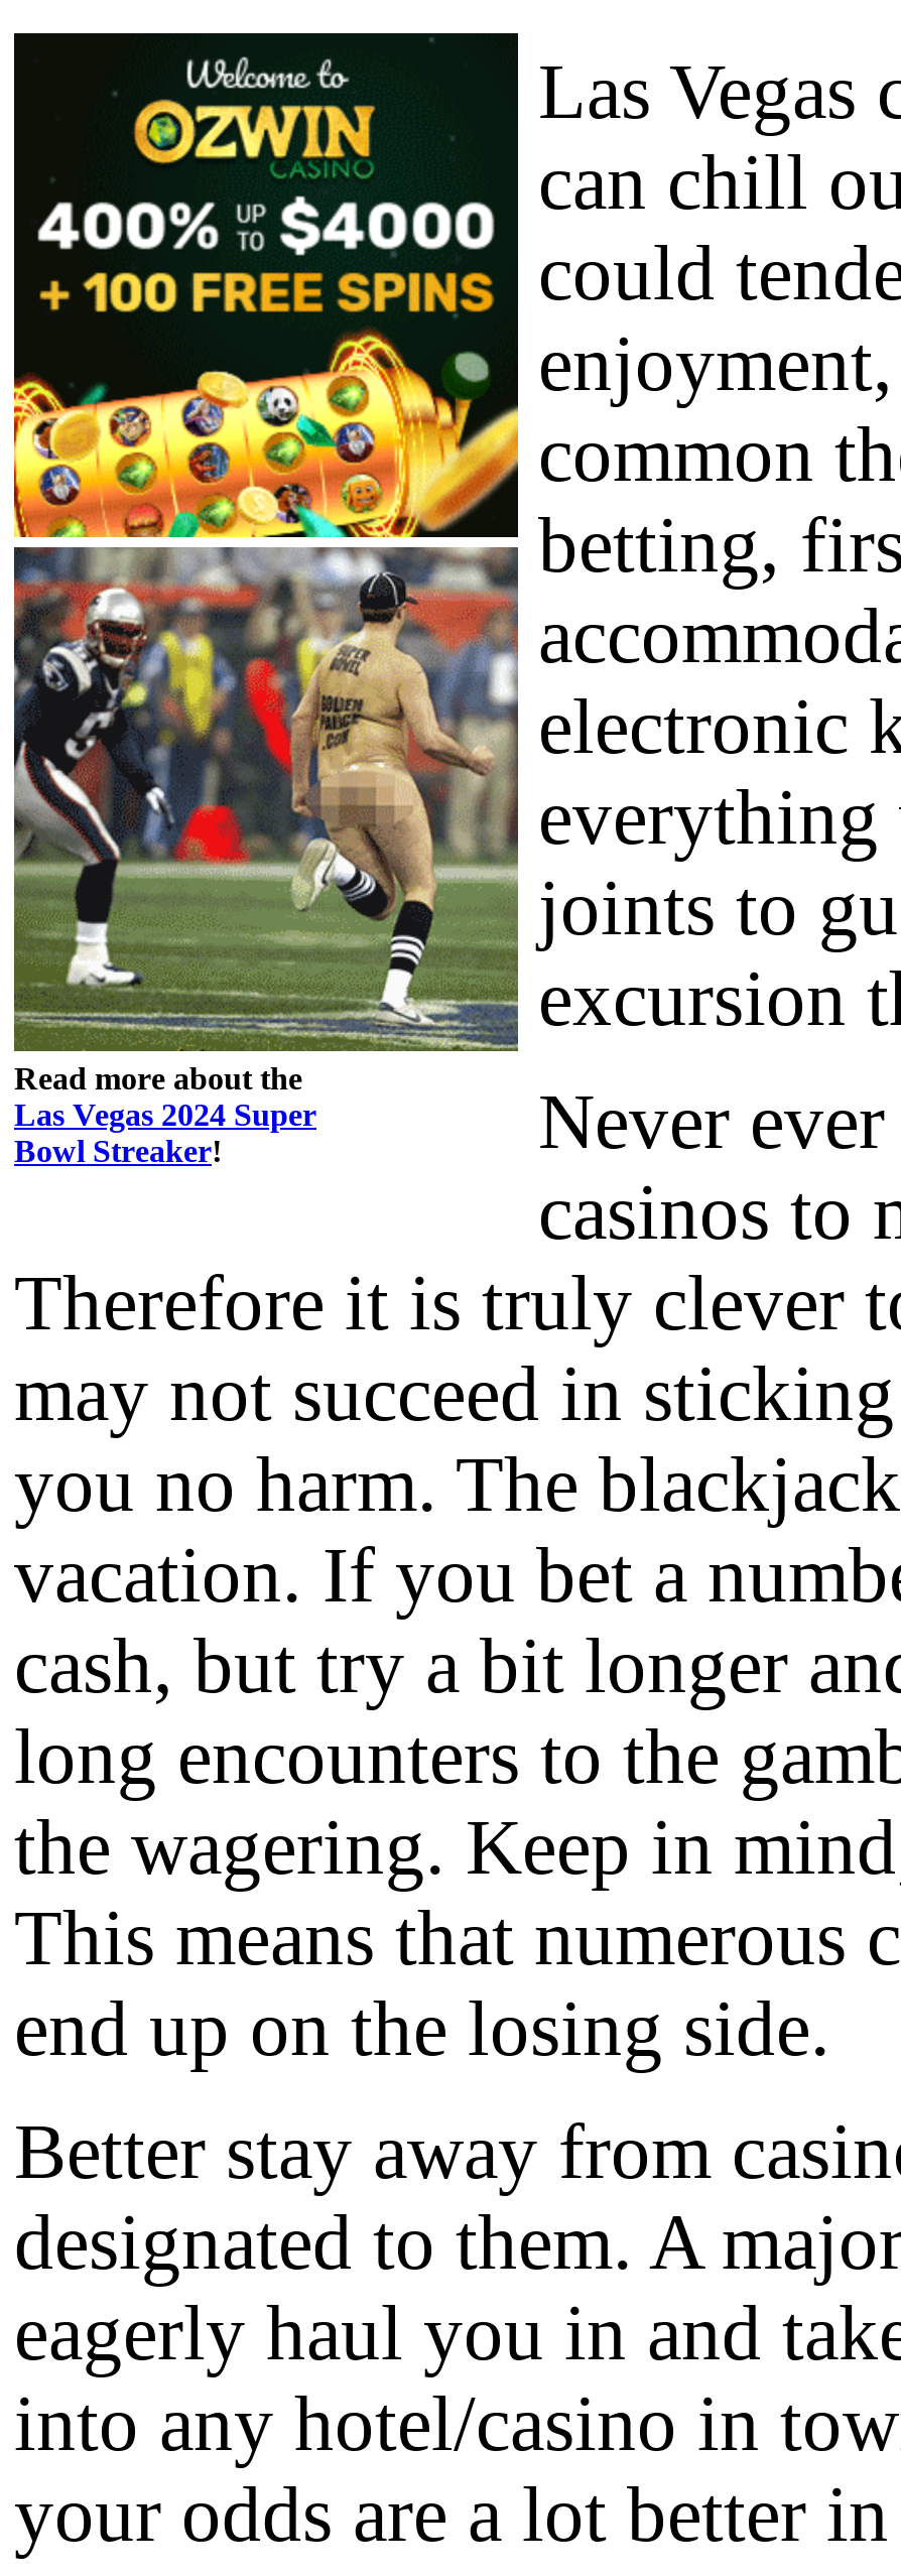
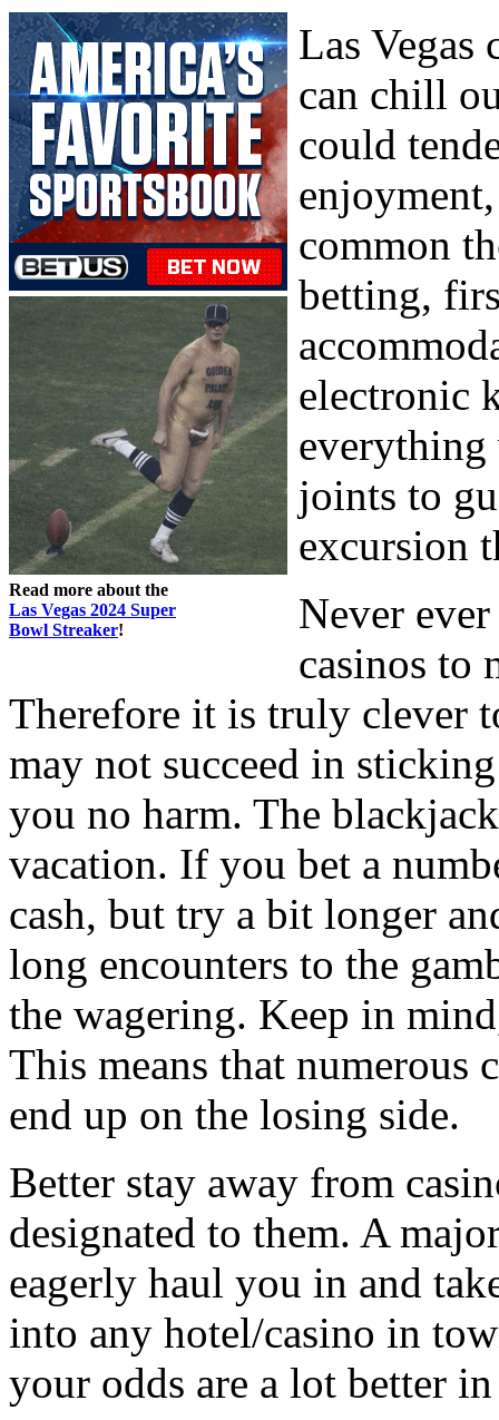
[12,31,520,1051] [image] -> [8,11,288,575] [image]

